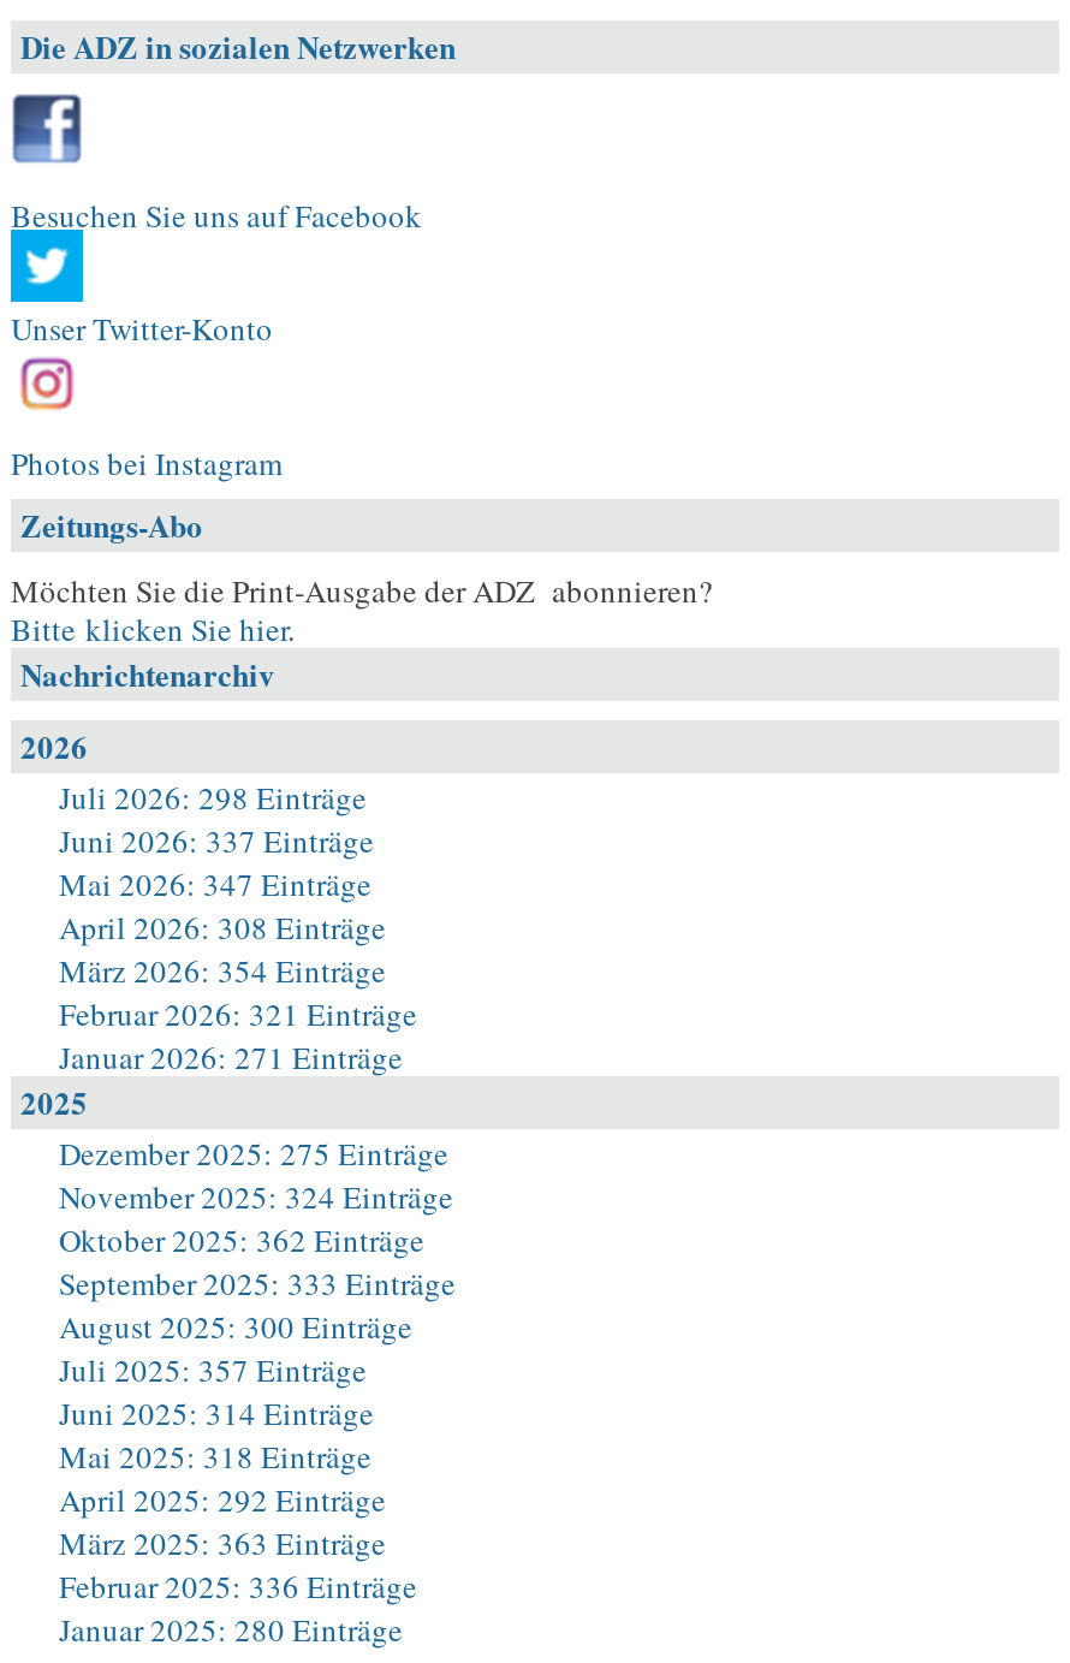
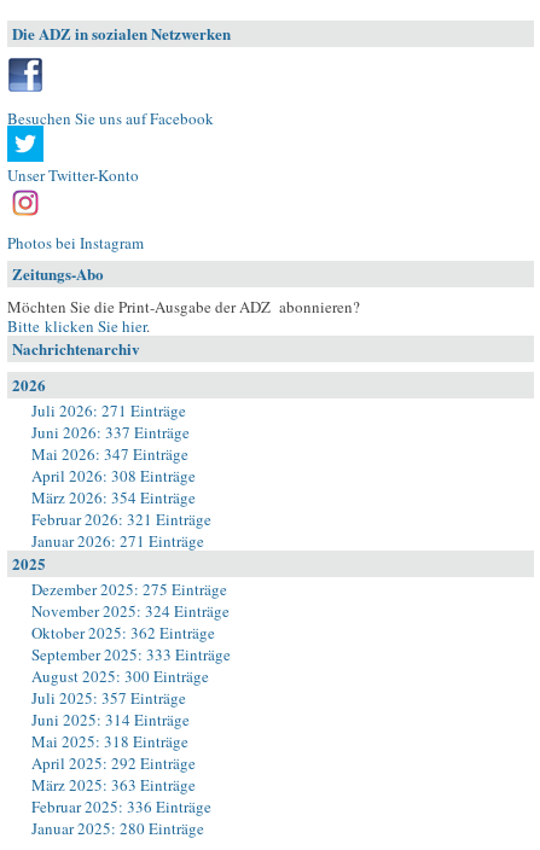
[59,776,367,819] Juli 2026: 298 Einträge -> [31,400,186,421] Juli 2026: 271 Einträge

